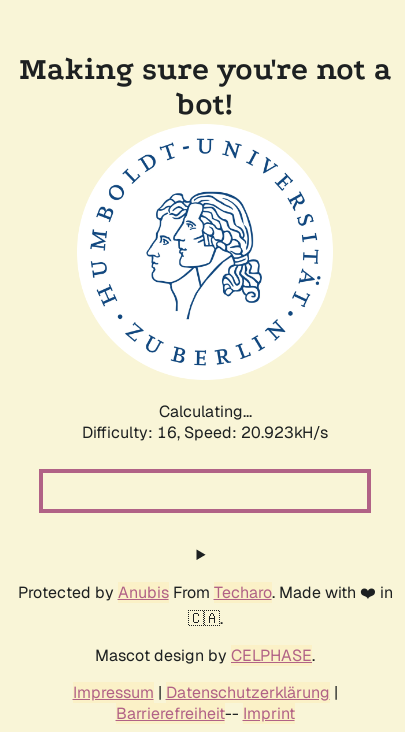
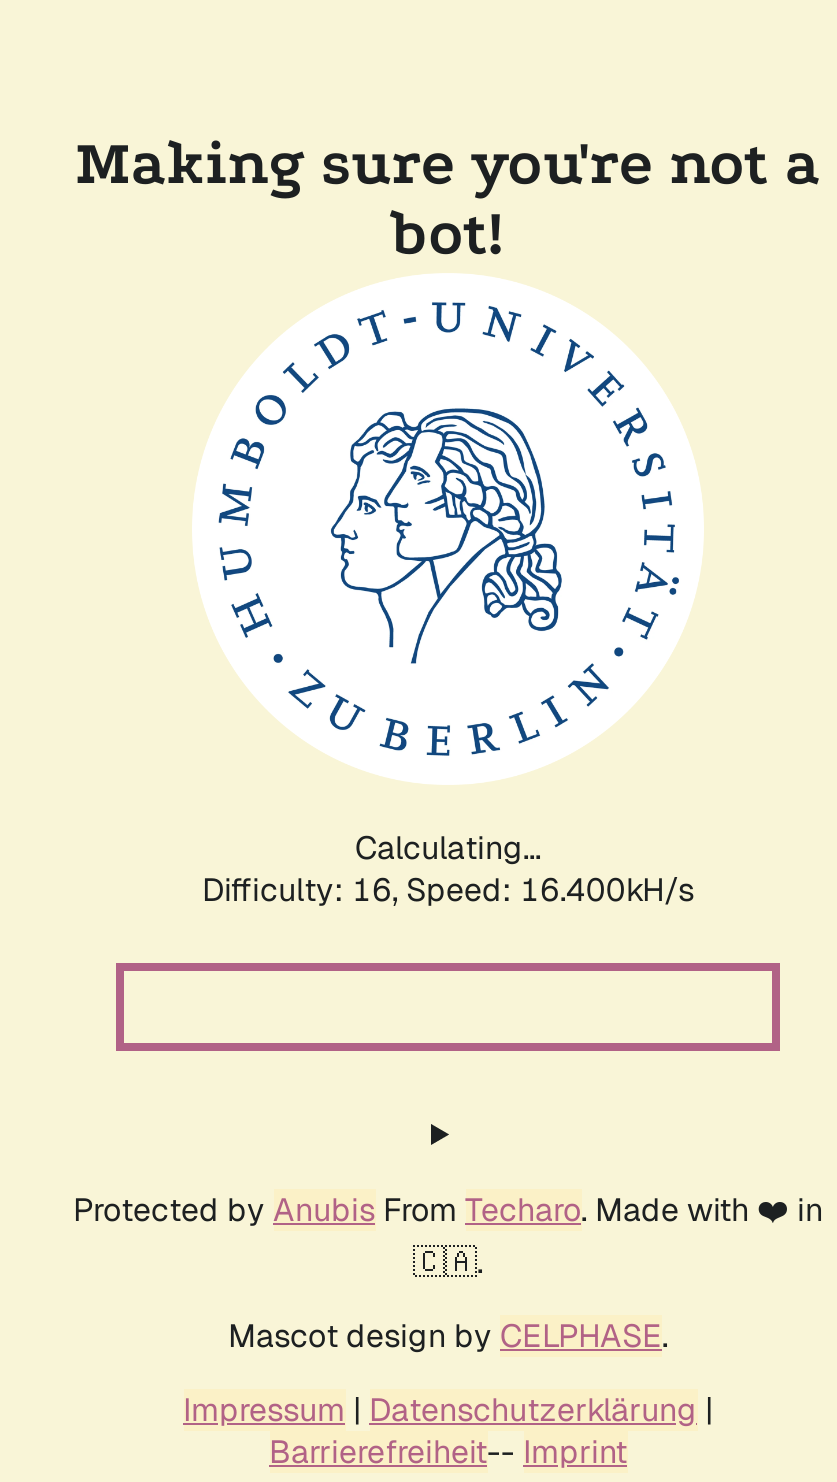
[82,422,328,443] Difficulty: 16, Speed: 20.923kH/s -> [202,869,694,911] Difficulty: 16, Speed: 16.400kH/s

